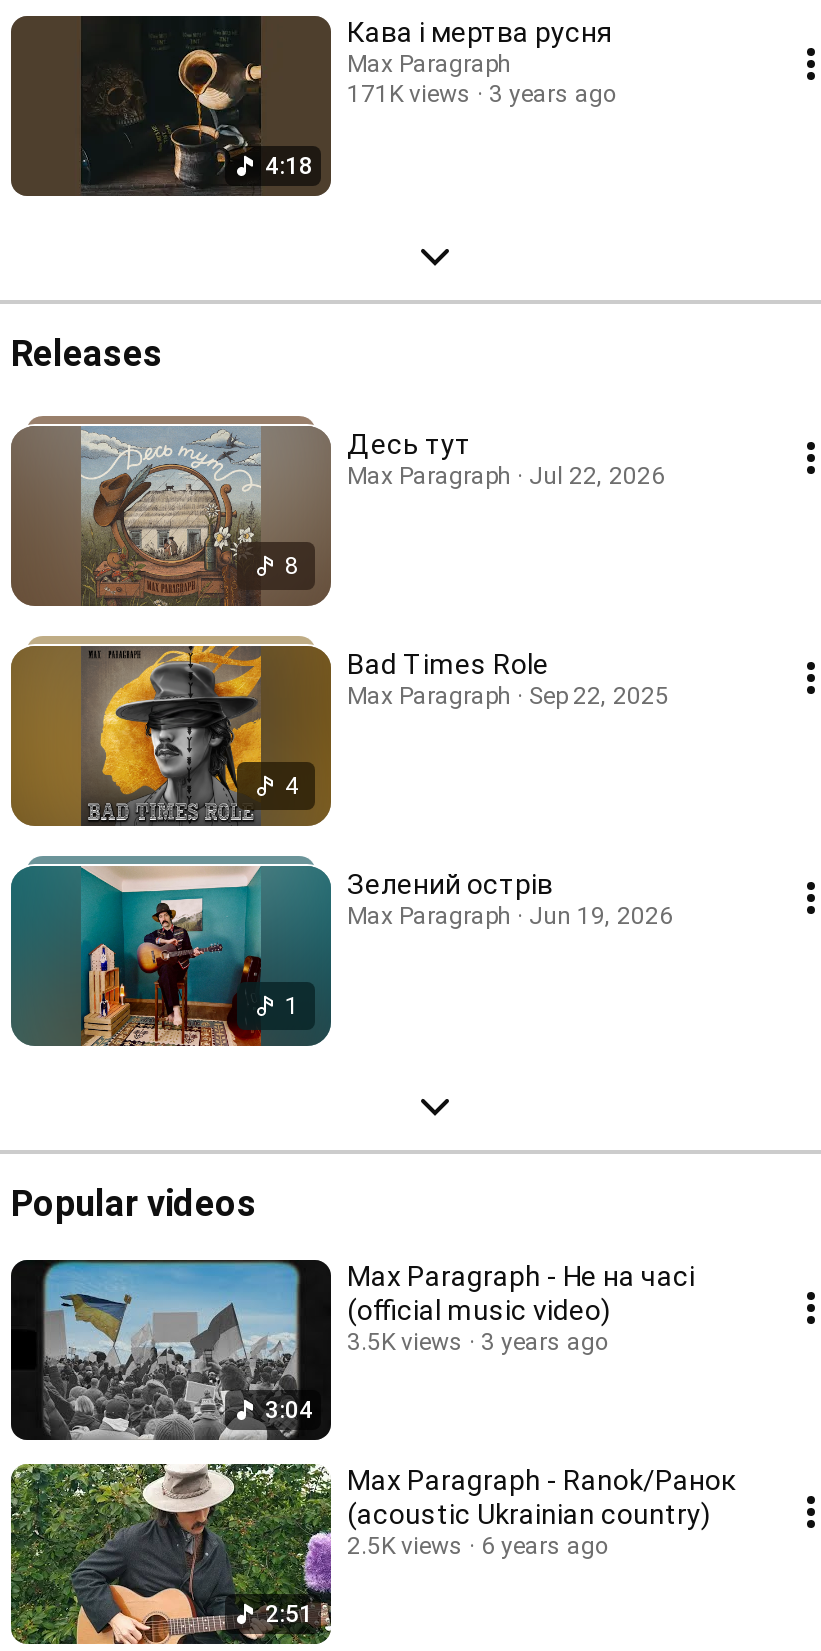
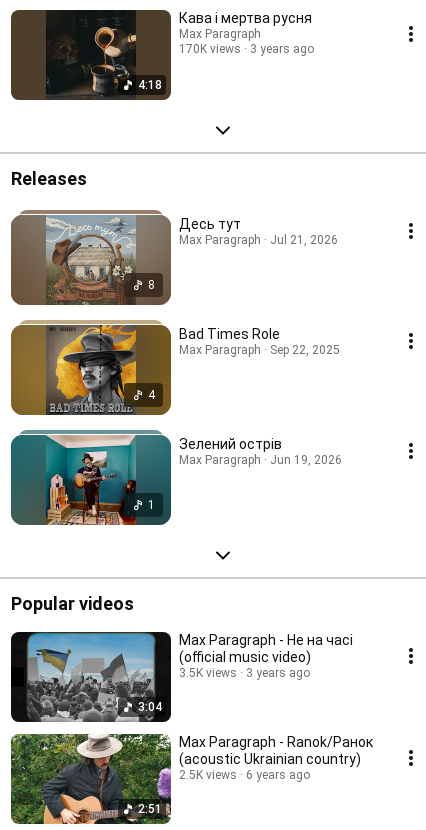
[347,79,617,107] 171K views 3 years ago -> [179,41,314,55] 170K views 3 years ago
[347,461,665,489] Max Paragraph · Jul 22, 2026 -> [179,232,338,246] Max Paragraph · Jul 21, 2026

